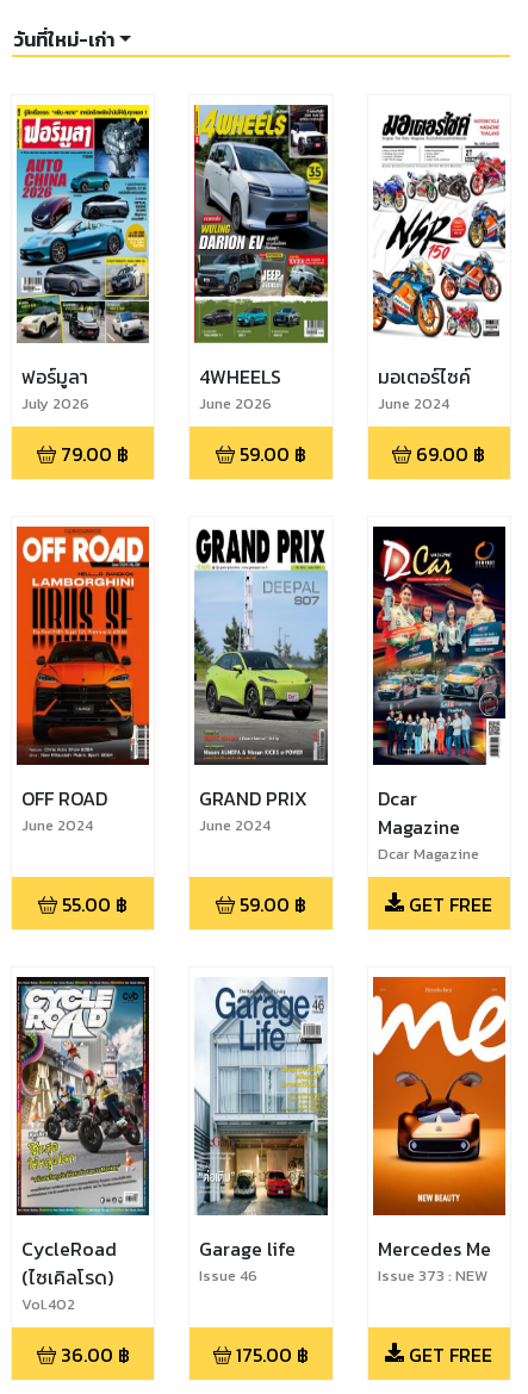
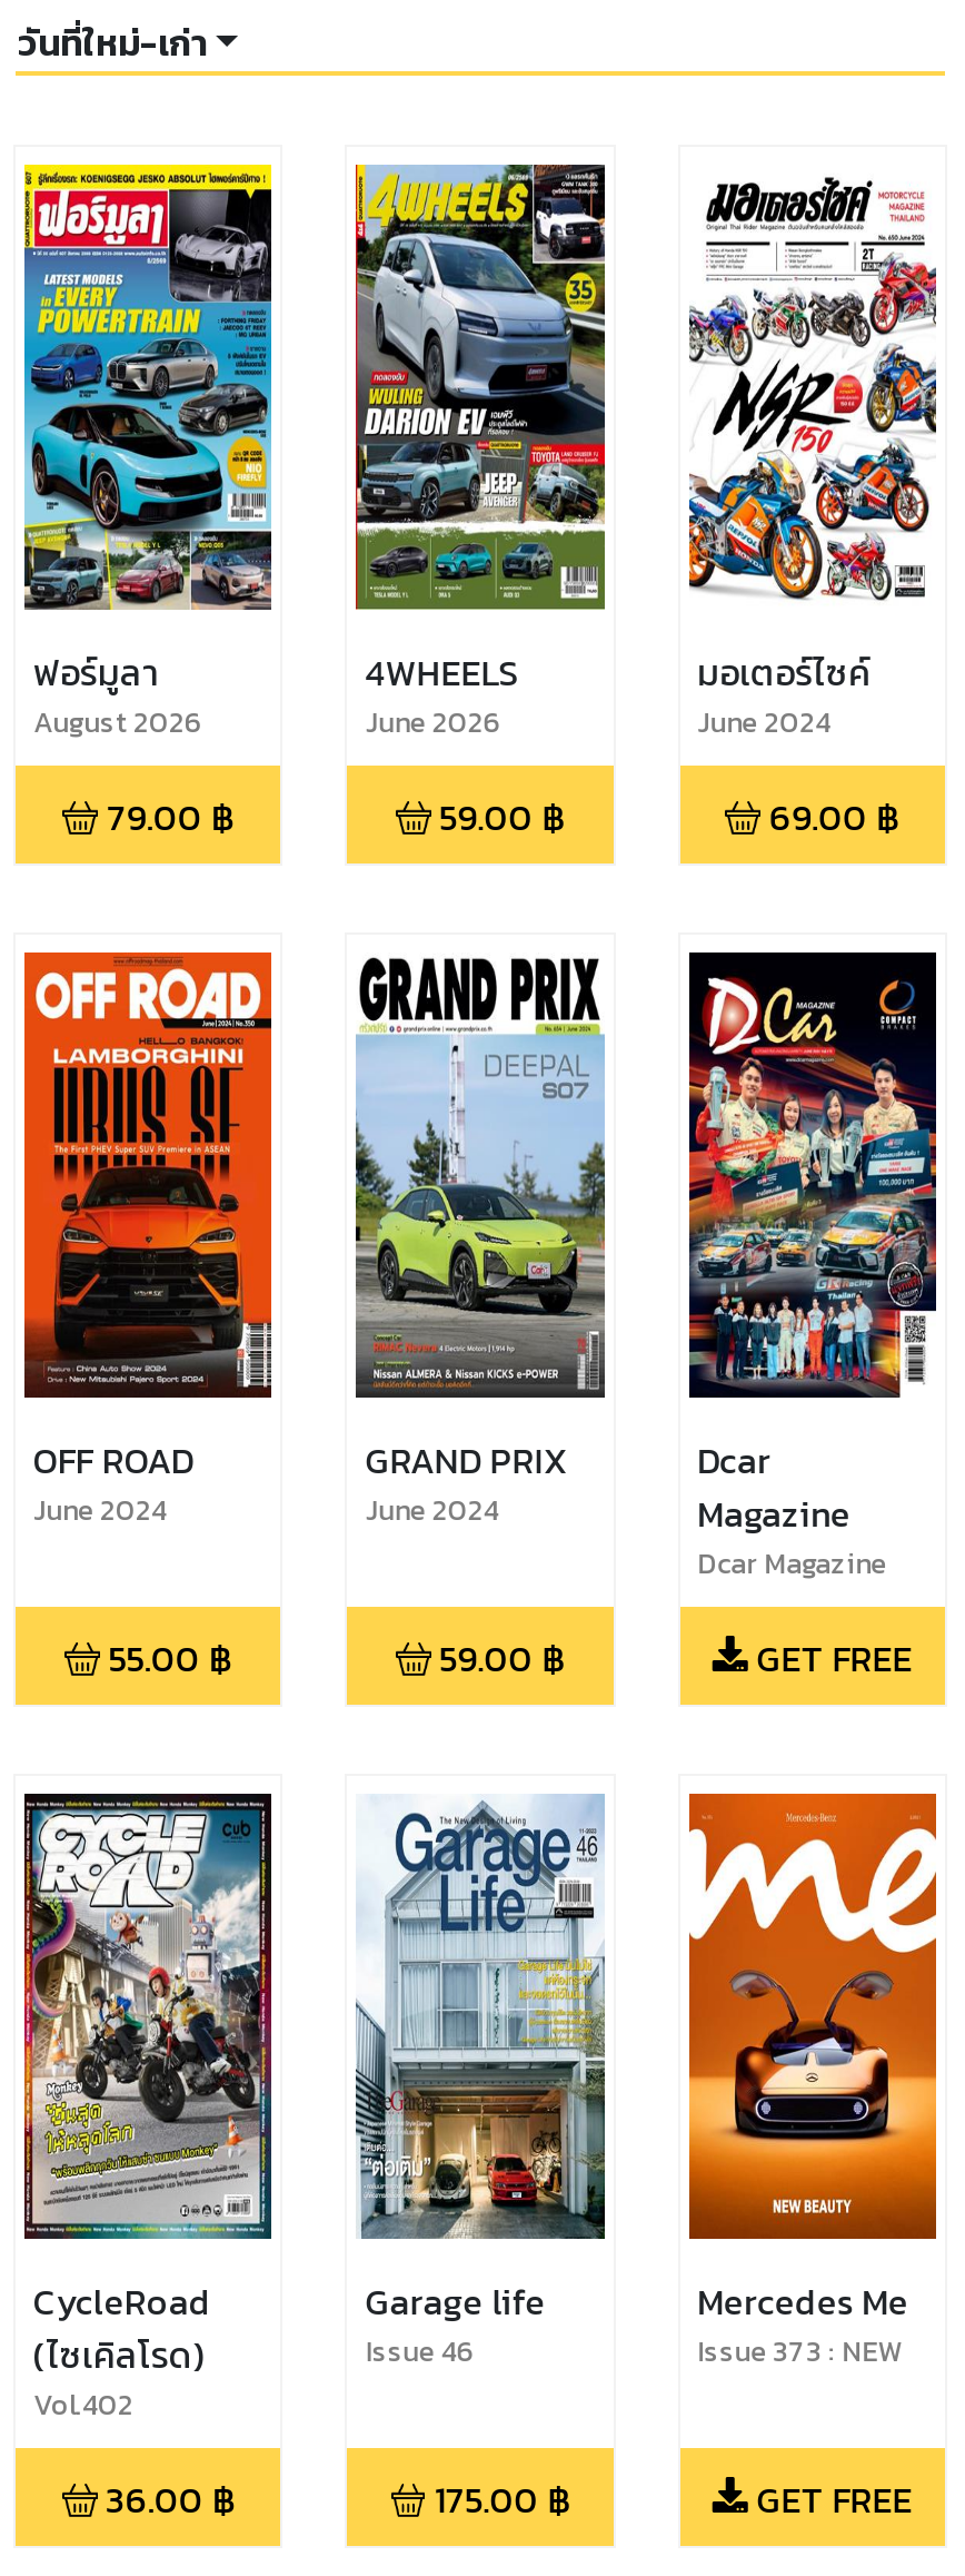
[15,112,150,343] [image] -> [22,176,273,610] [image]
[21,392,89,415] July 2026 -> [33,701,202,744] August 2026

